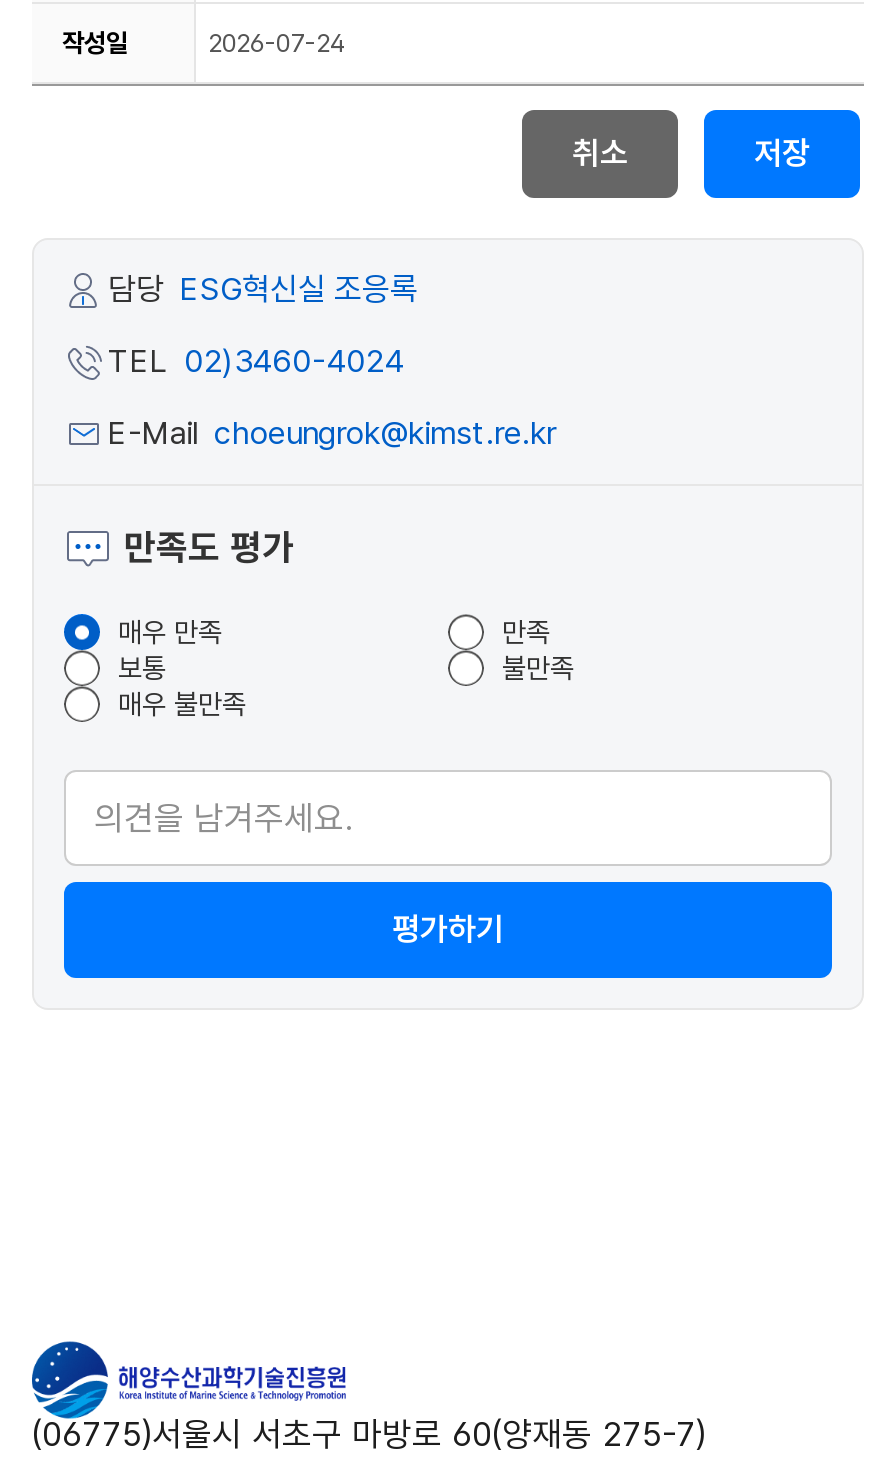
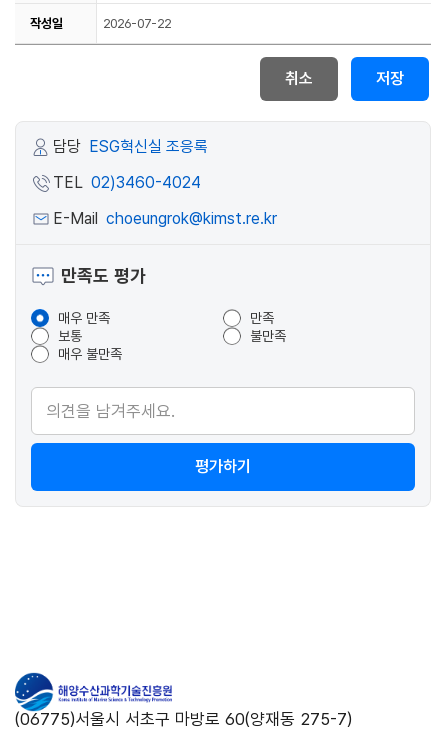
[208,28,344,58] 2026-07-24 -> [103,16,171,31] 2026-07-22

